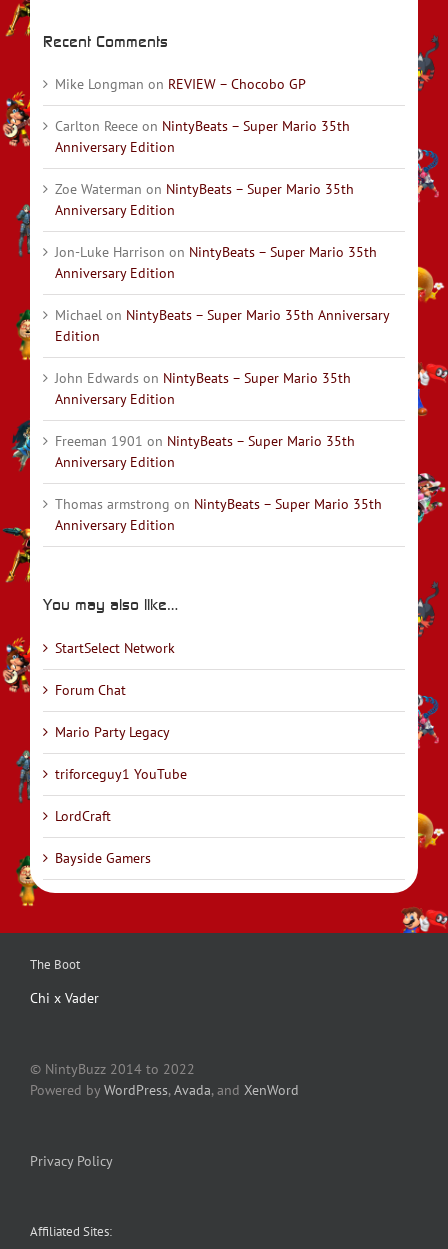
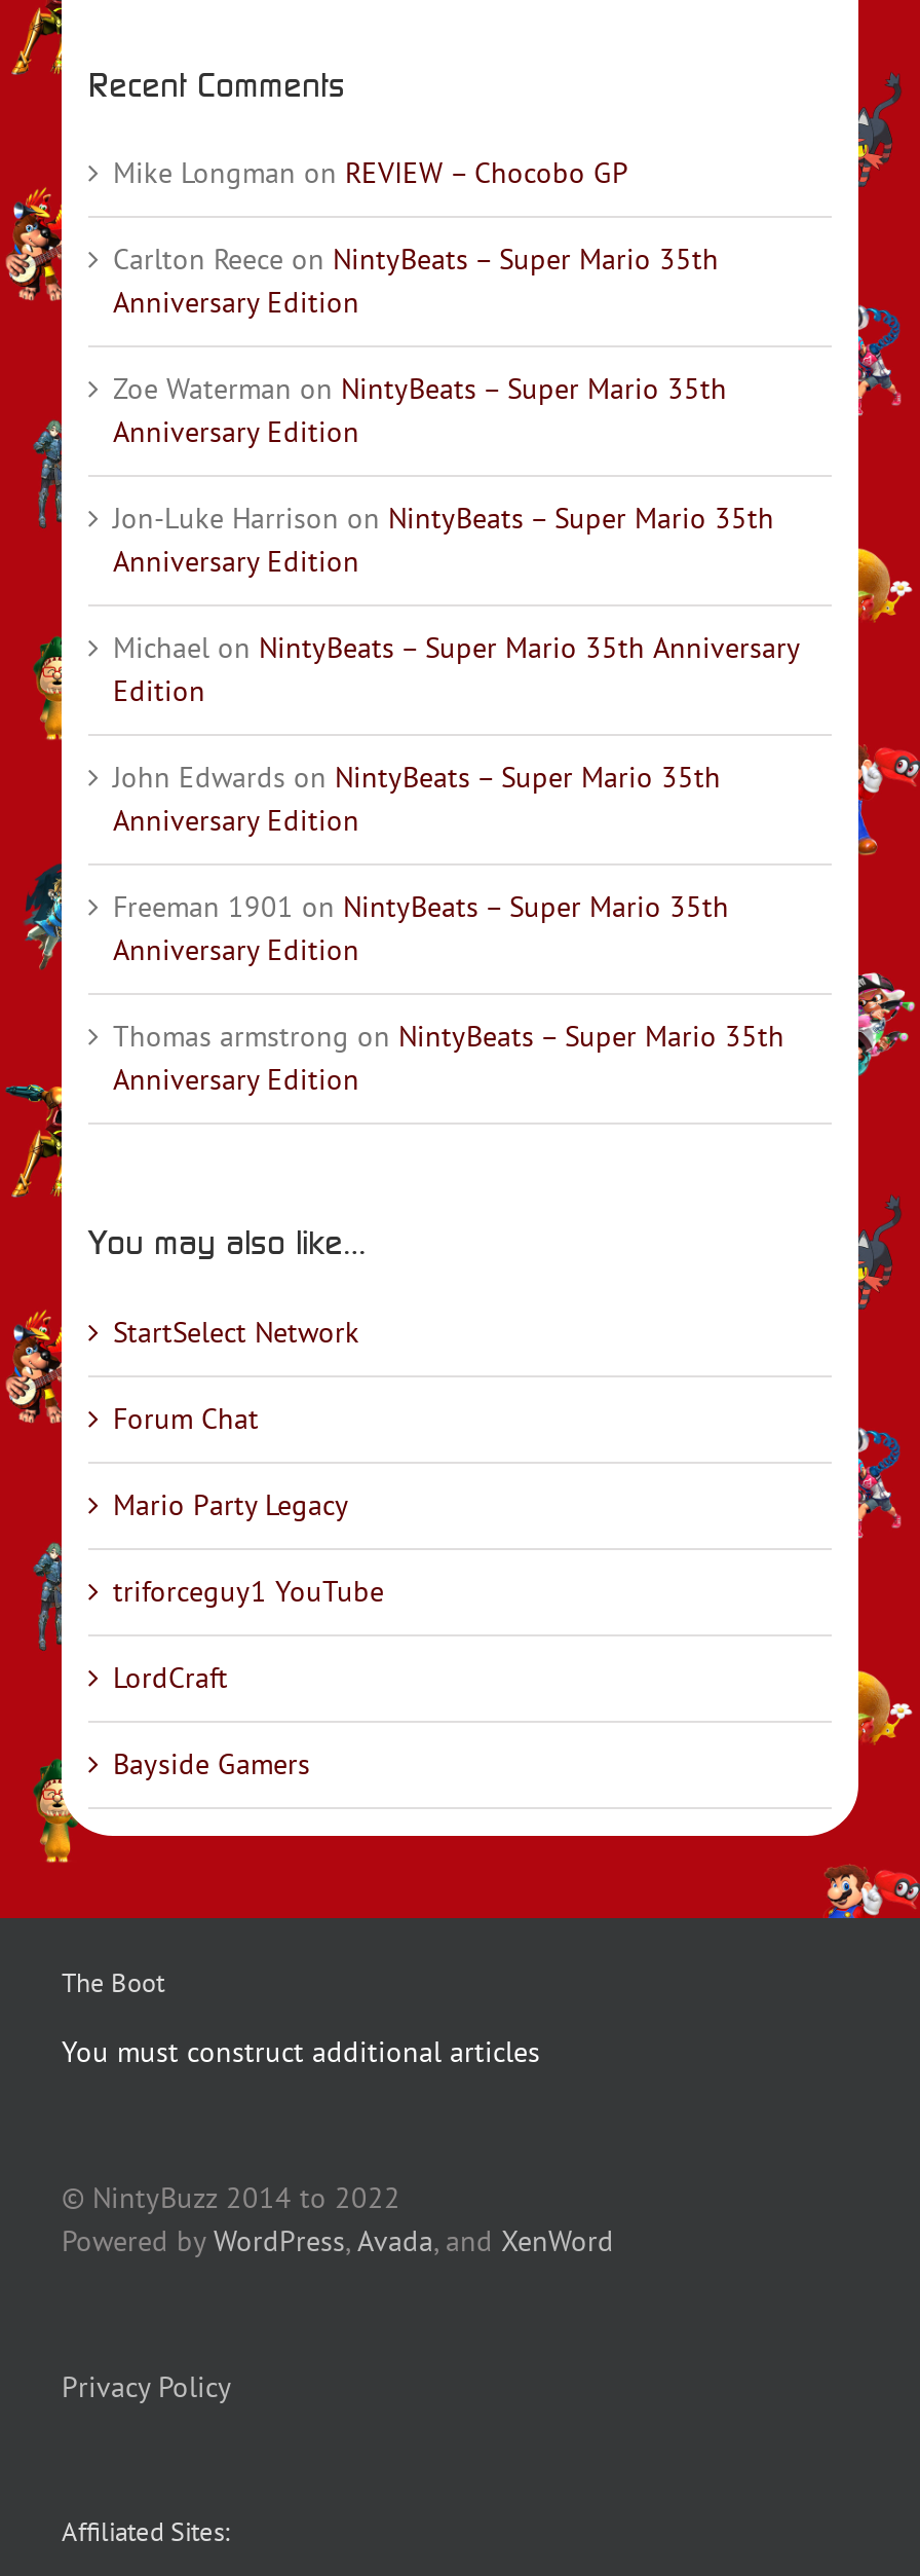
[30,988,99,1006] Chi x Vader -> [62,2032,540,2069] You must construct additional articles

